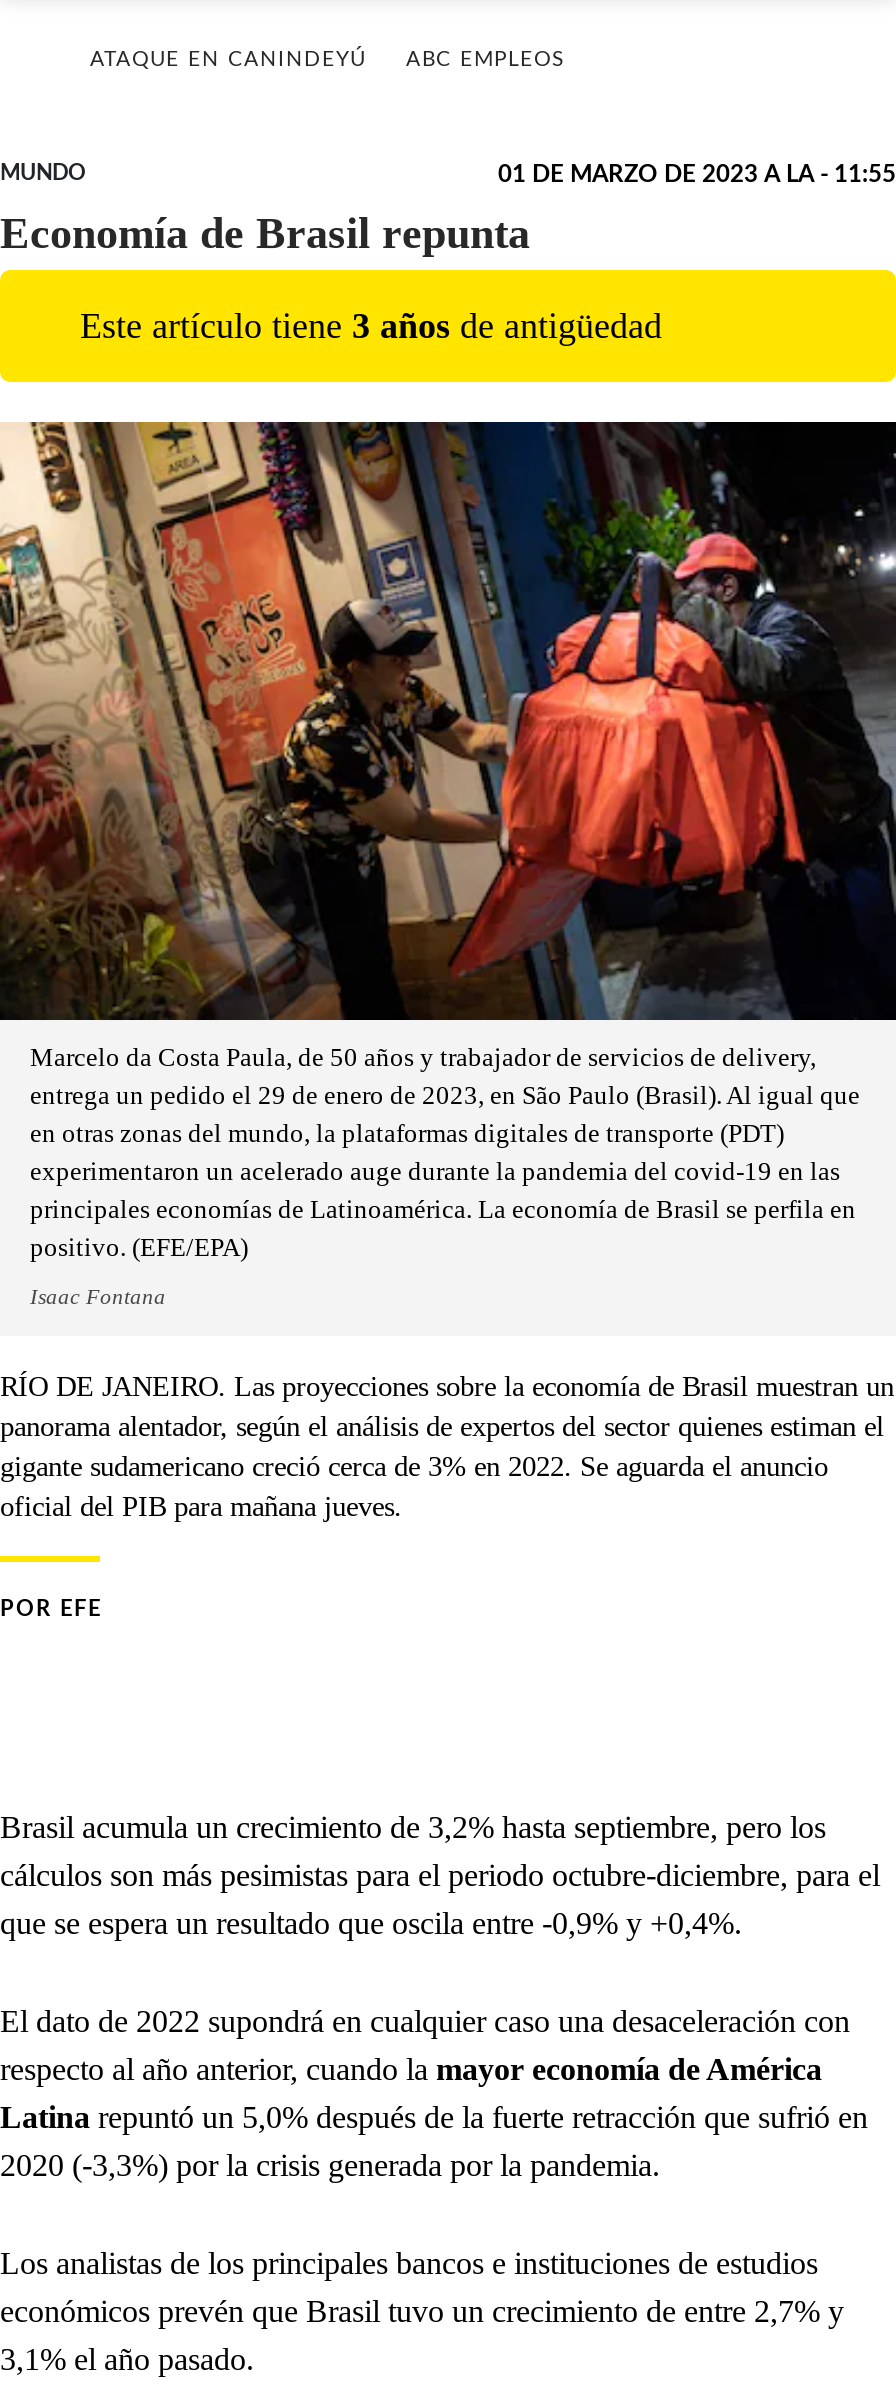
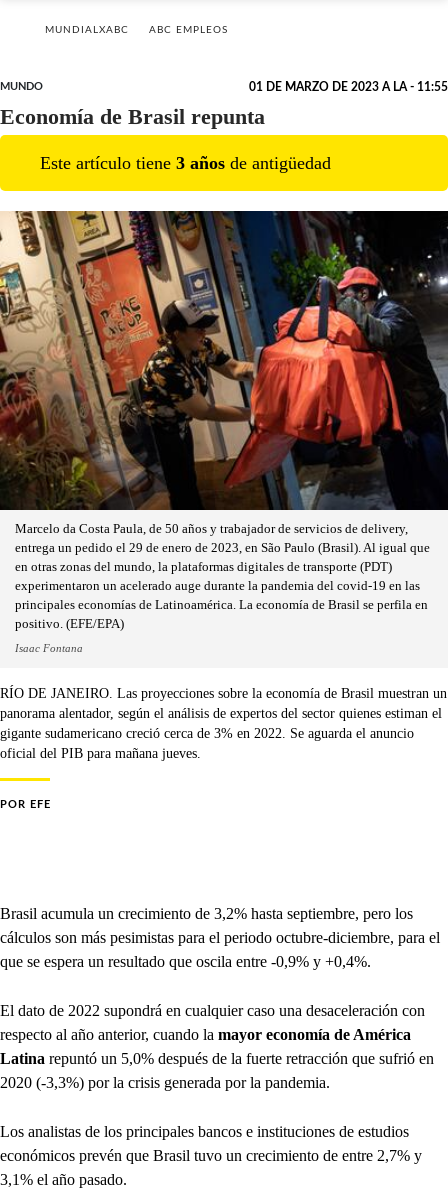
[90,50,366,70] ATAQUE EN CANINDEYÚ -> [45,25,129,35] MUNDIALXABC

